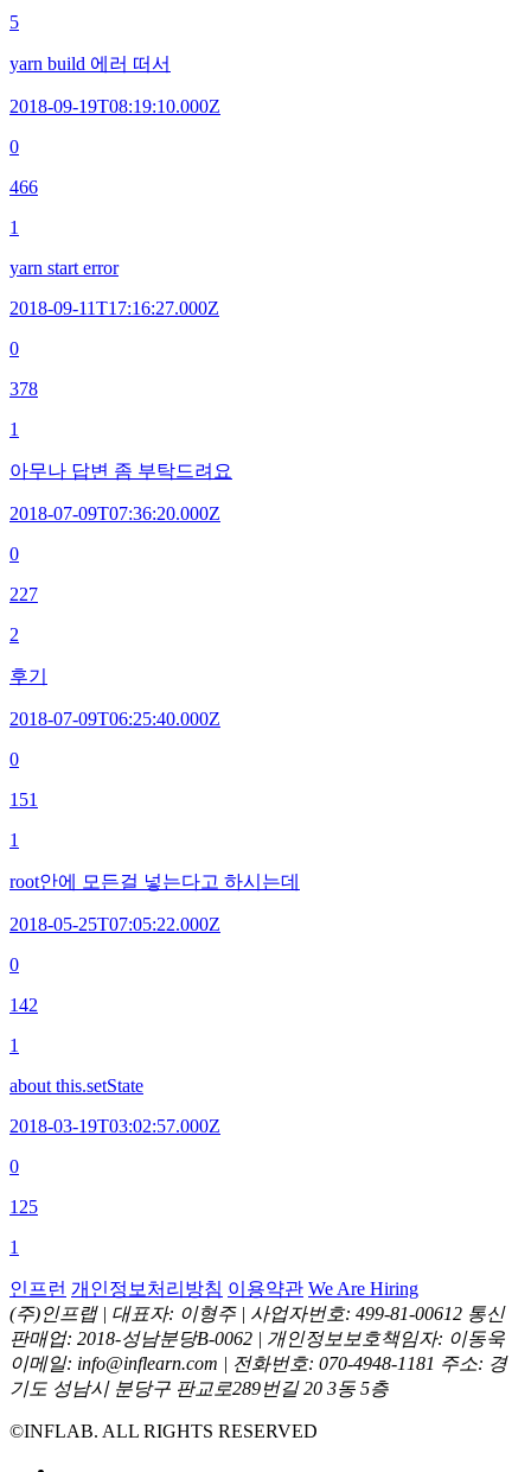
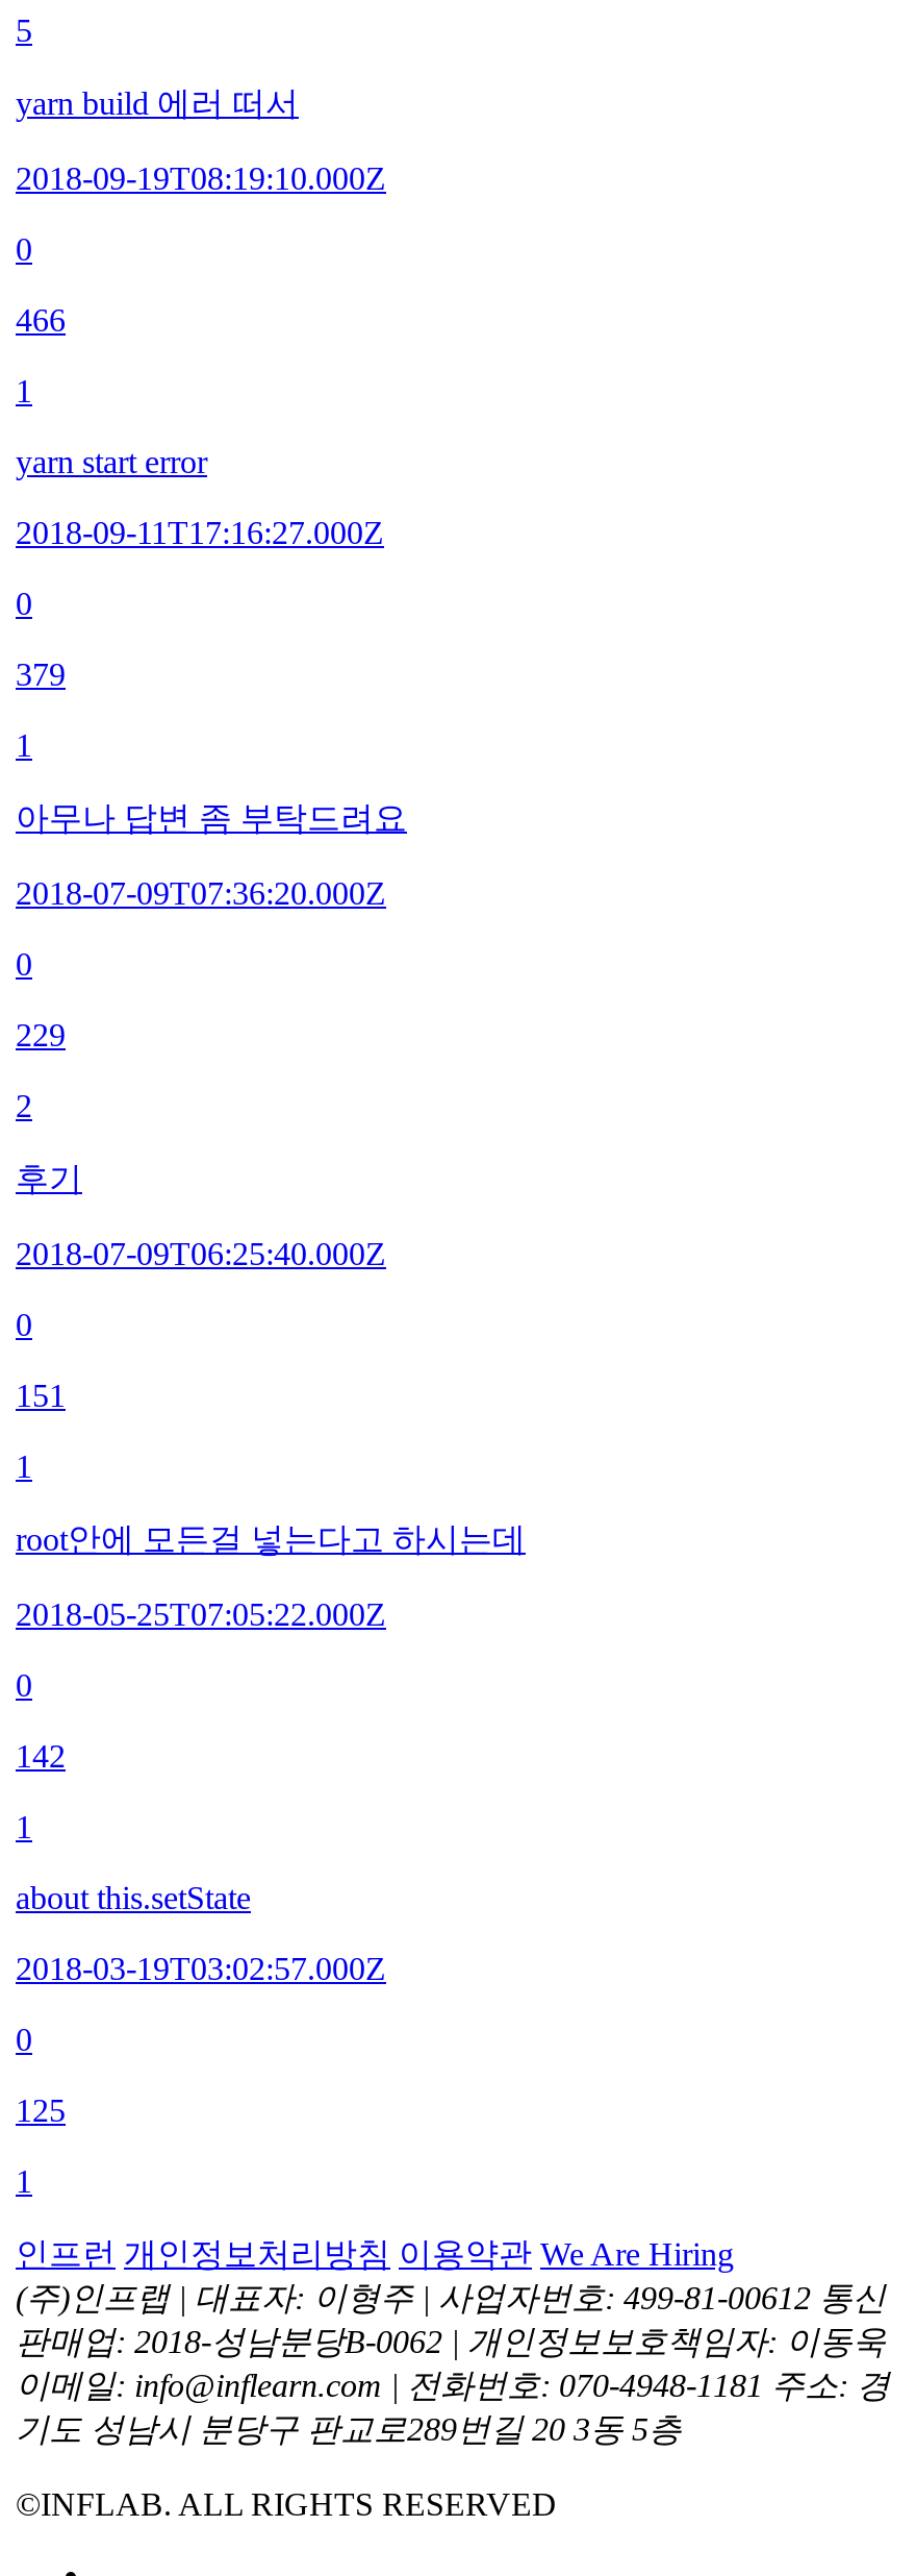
[9,379,38,399] 378 -> [16,656,66,692] 379
[9,584,38,604] 227 -> [16,1017,66,1052] 229

